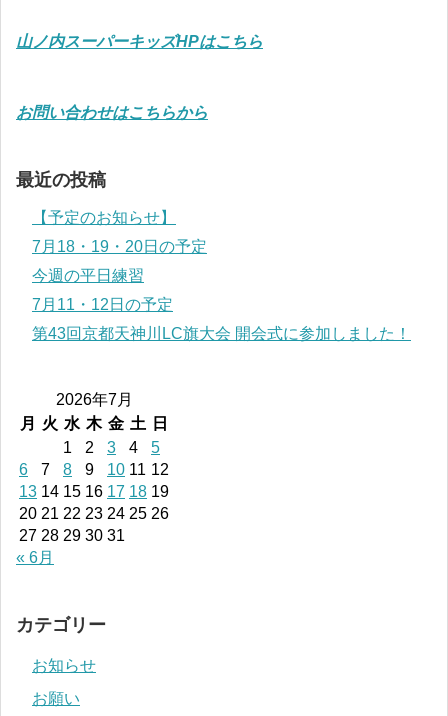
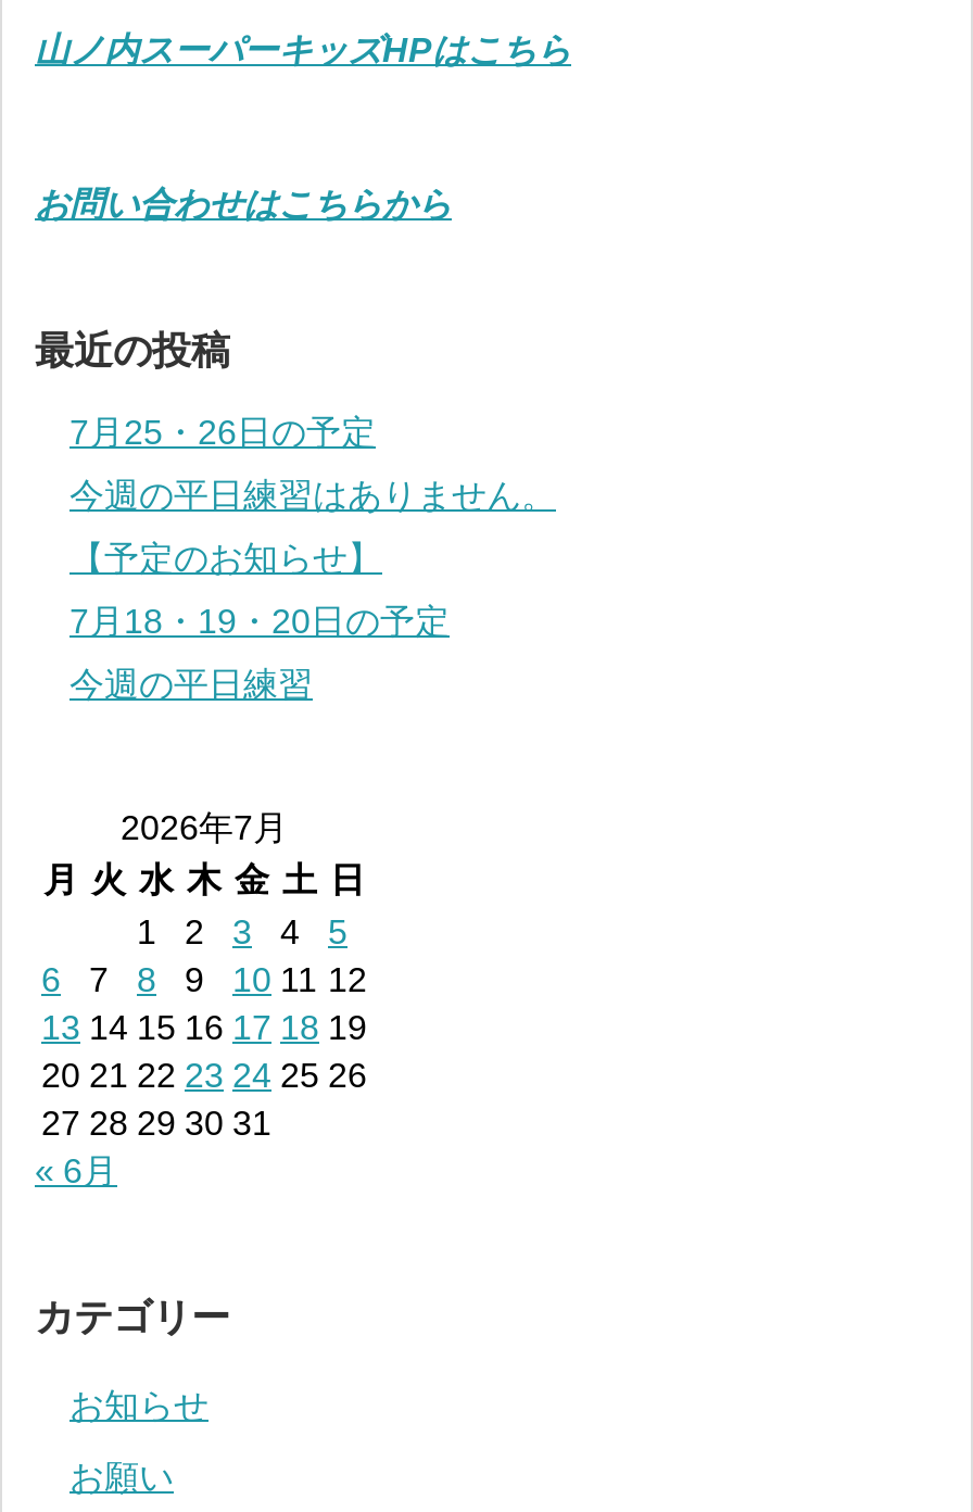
none -> [69,413,556,513] 7月25・26日の予定 | 今週の平日練習はありません。
moved [32,209,207,284] -> [69,539,450,702]: 【予定のお知らせ】 | 7月18・19・20日の予定 | 今週の平日練習
[32,296,411,342] 7月11・12日の予定 | 第43回京都天神川LC旗大会 開会式に参加しました！ -> none

